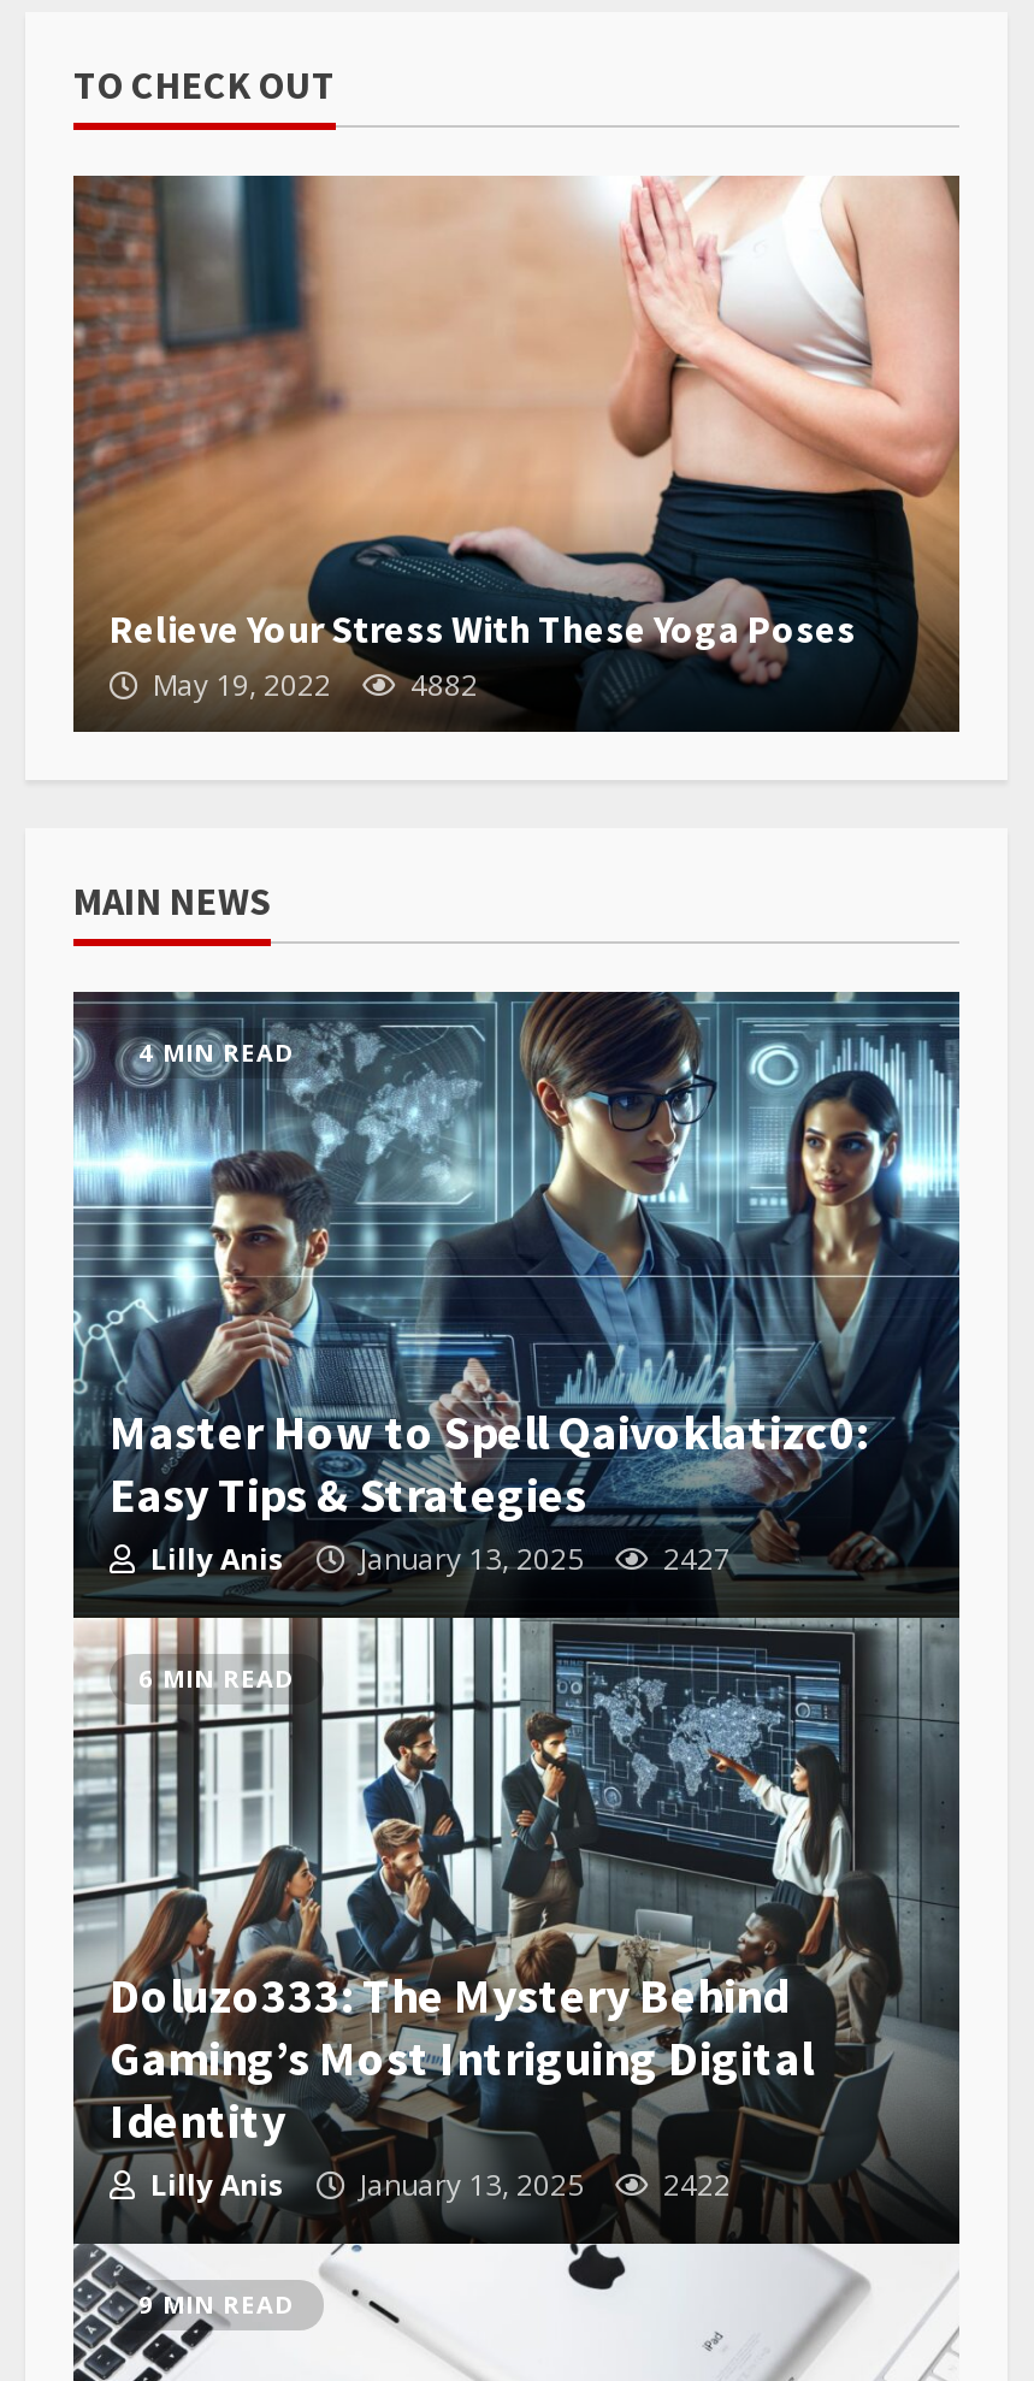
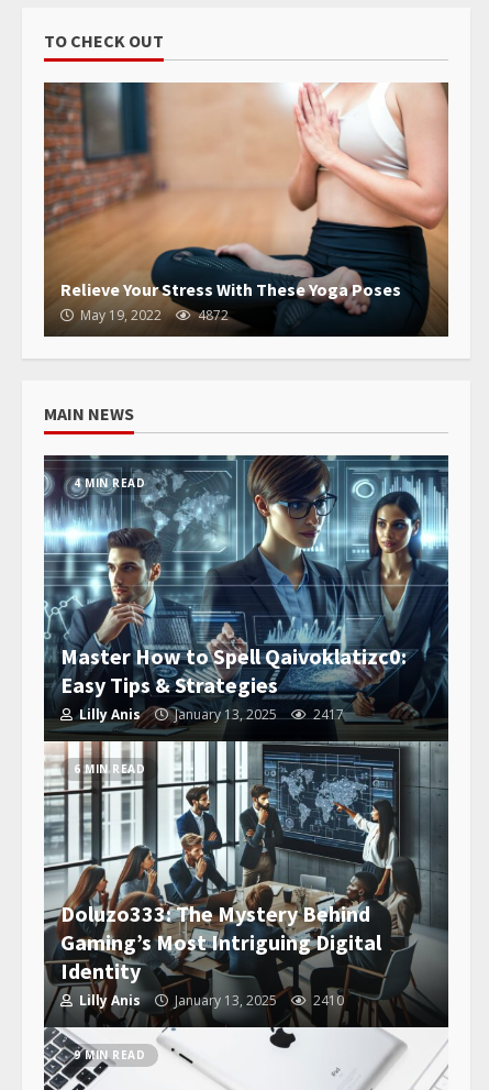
[146,665,478,706] May 19, 2022 4882 -> [77,306,229,325] May 19, 2022 4872
[143,1539,731,1580] Lilly Anis January 13, 2025 2427 -> [76,705,344,724] Lilly Anis January 13, 2025 2417
[143,2165,731,2205] Lilly Anis January 13, 2025 2422 -> [76,991,344,1010] Lilly Anis January 13, 2025 2410

